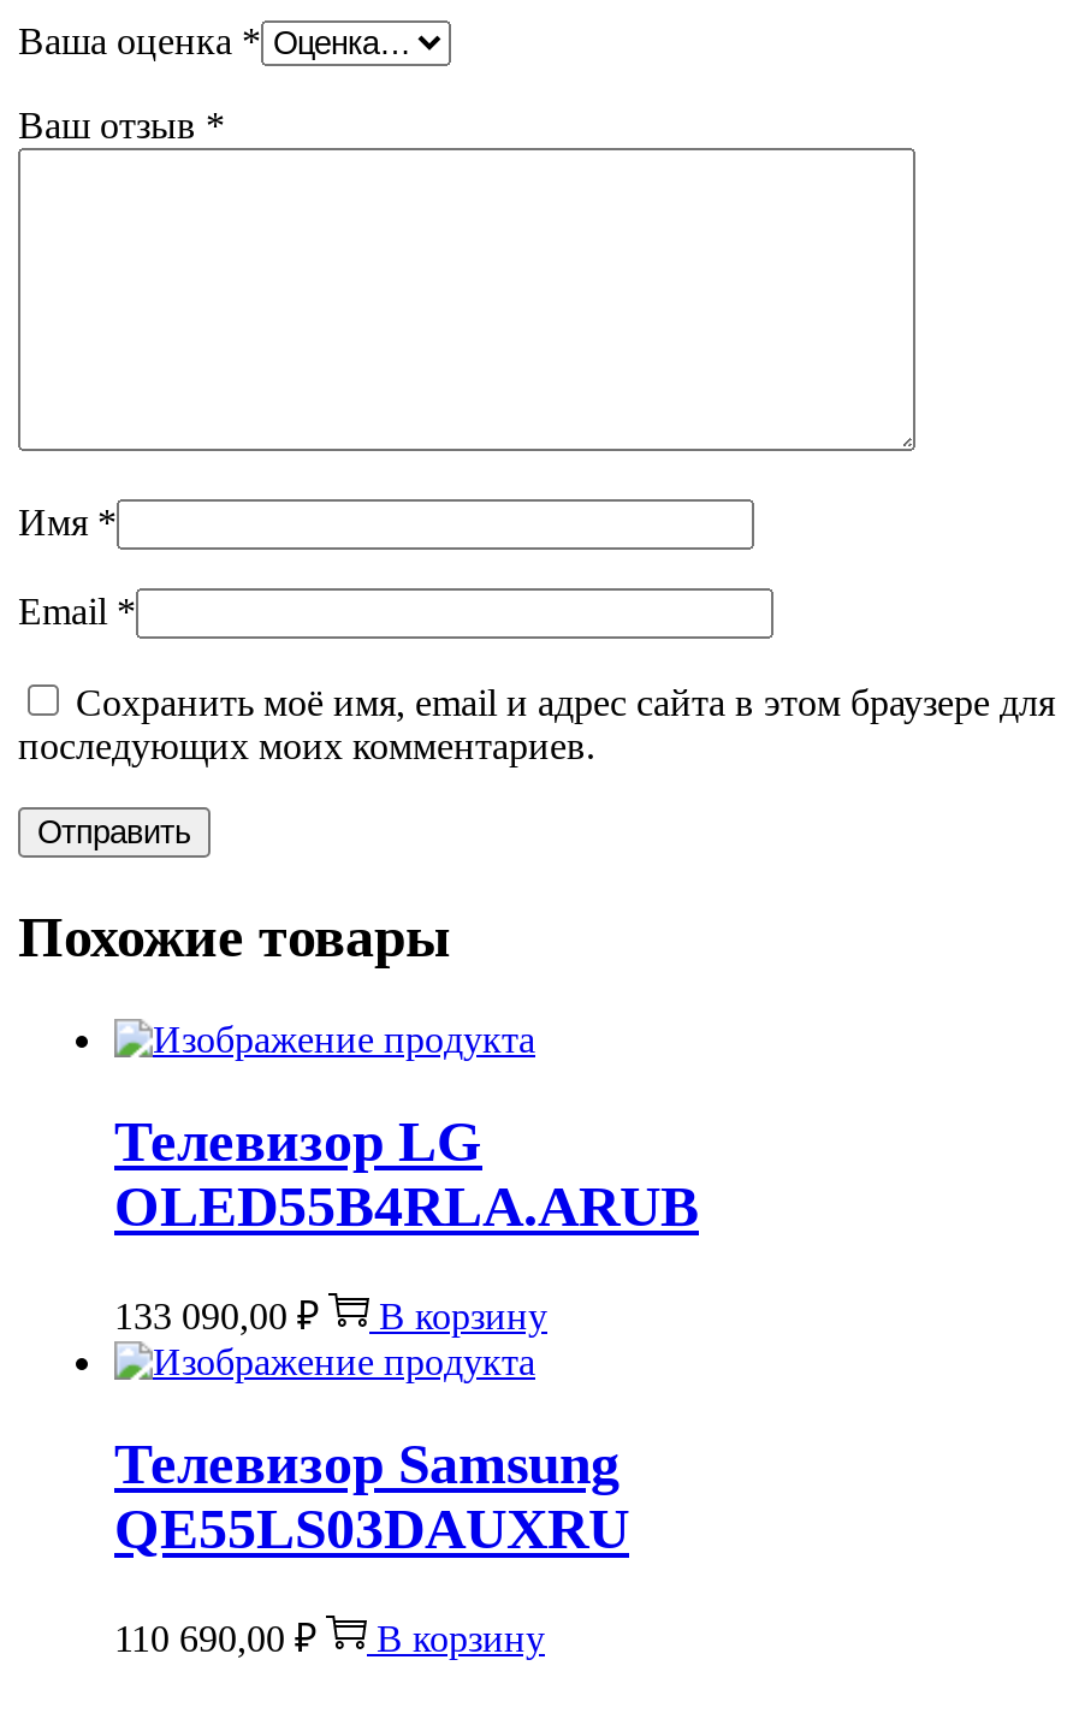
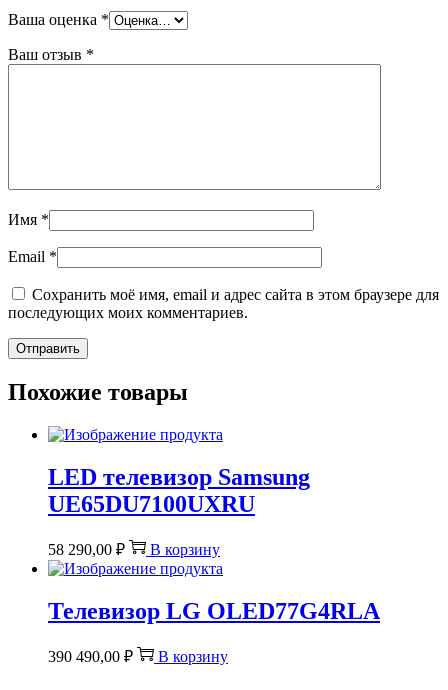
[114,1111,699,1238] Телевизор LG | OLED55B4RLA.ARUB -> [48,464,310,517] LED телевизор Samsung | UE65DU7100UXRU
[114,1296,547,1336] 133 090,00 ₽ В корзину -> [48,541,220,558] 58 290,00 ₽ В корзину
[114,1432,629,1560] Телевизор Samsung | QE55LS03DAUXRU -> [48,598,380,624] Телевизор LG OLED77G4RLA
[114,1617,545,1658] 110 690,00 ₽ В корзину -> [48,648,228,665] 390 490,00 ₽ В корзину

